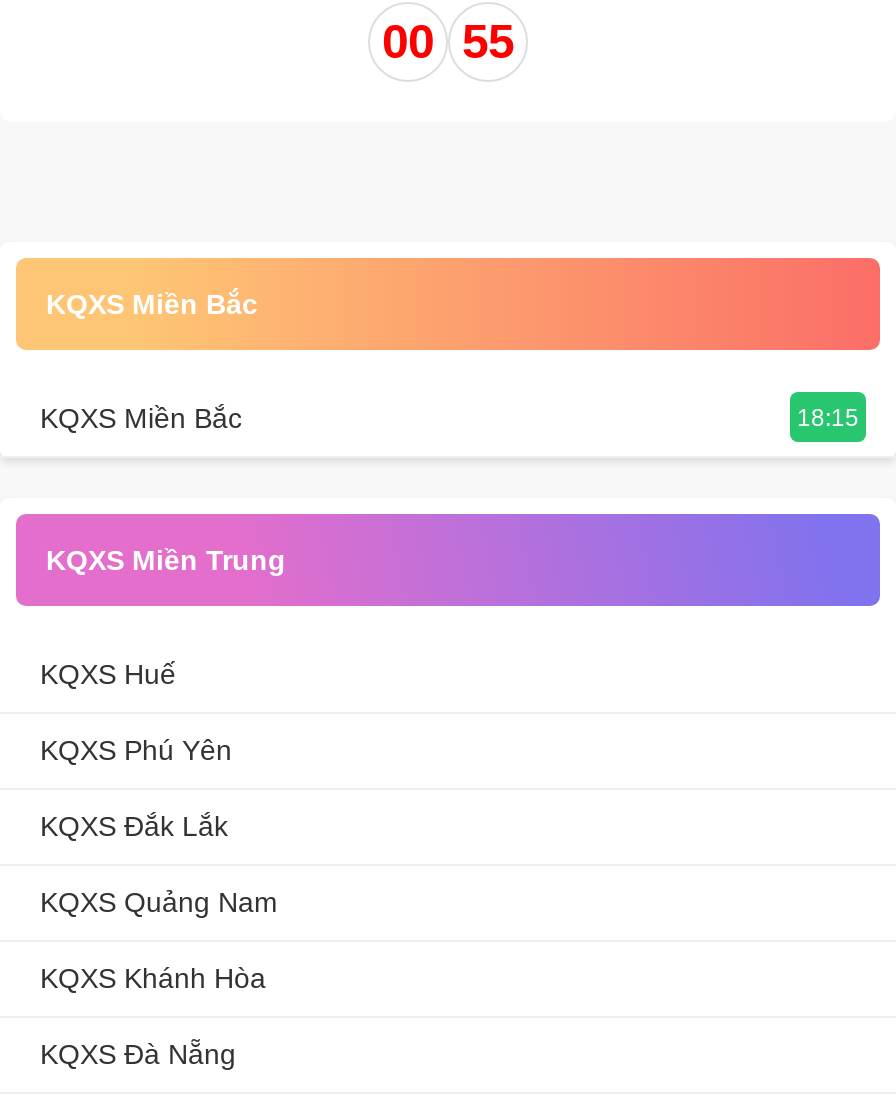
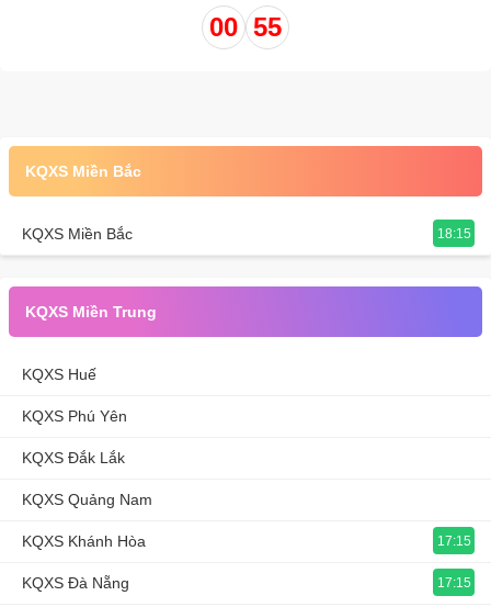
none -> [437,533,471,548] 17:15
none -> [437,575,471,590] 17:15

